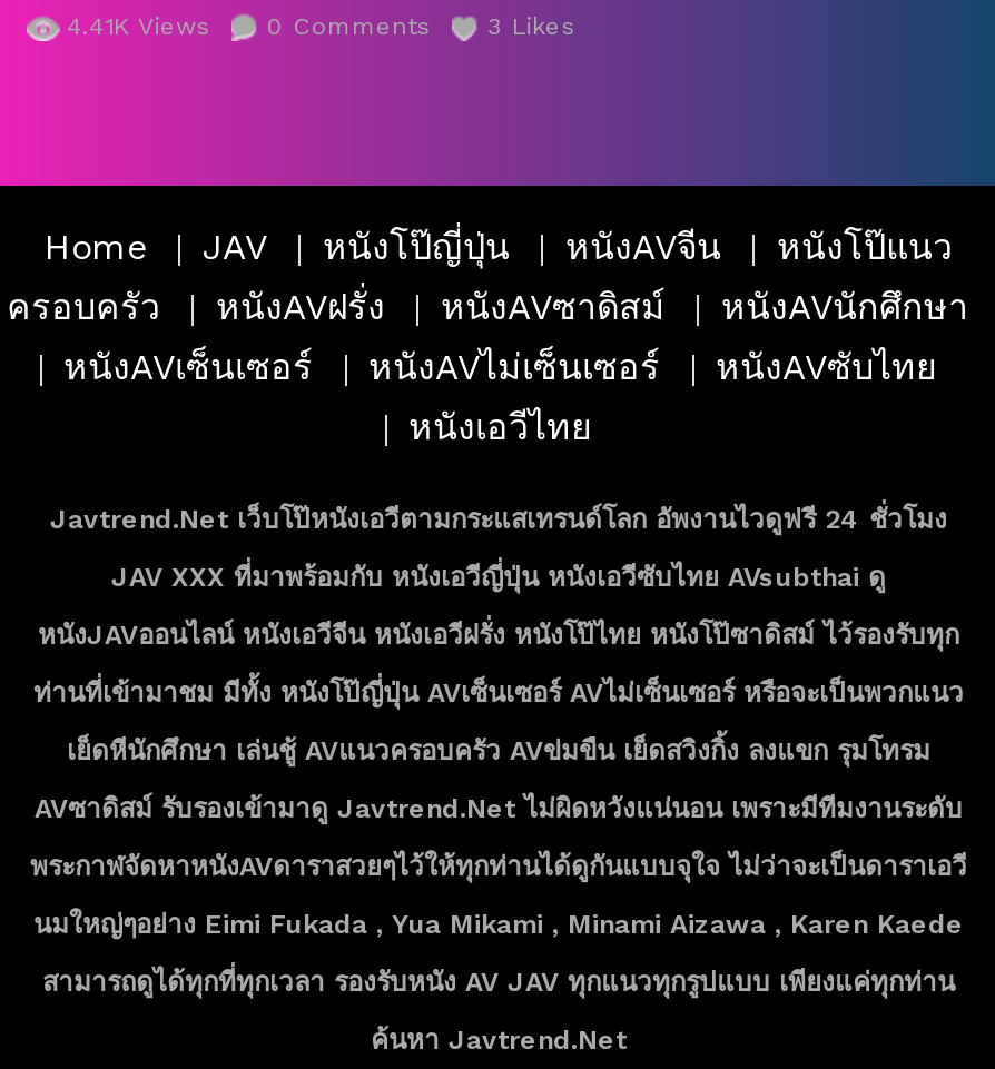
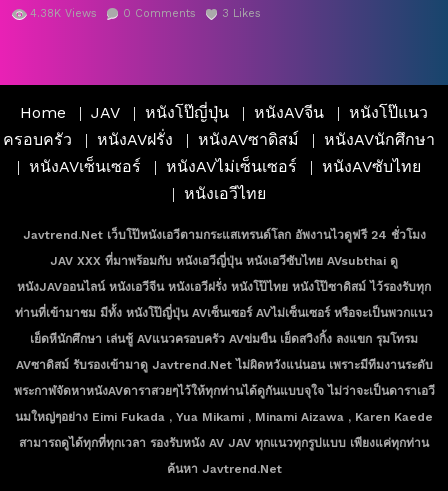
[67,13,574,42] 4.41K Views 0 Comments 3 Likes -> [30,7,261,20] 4.38K Views 0 Comments 3 Likes

